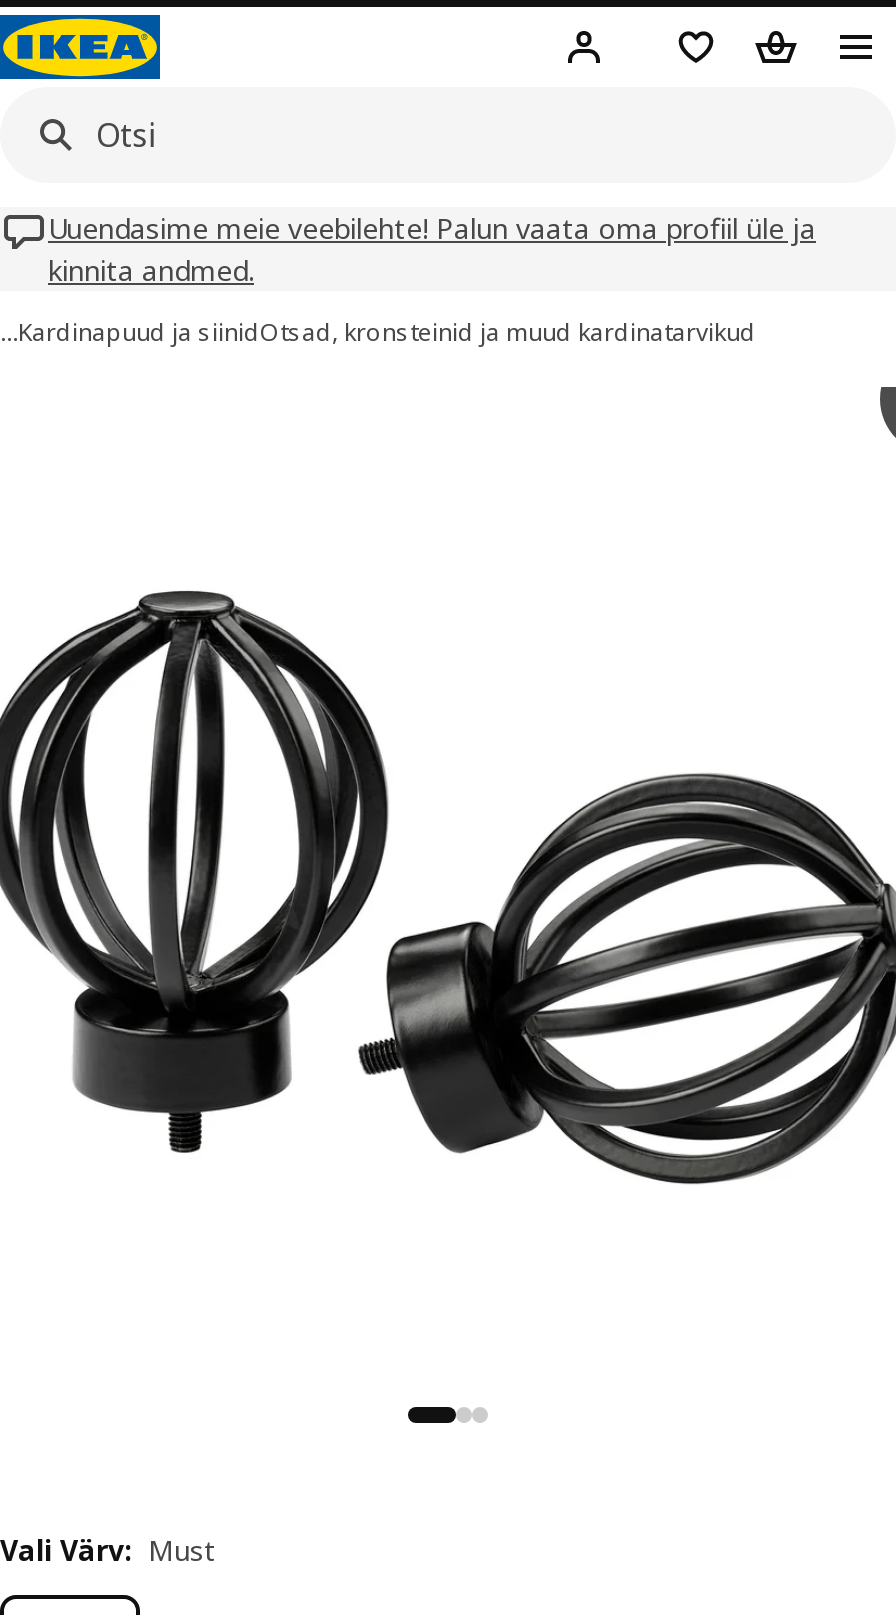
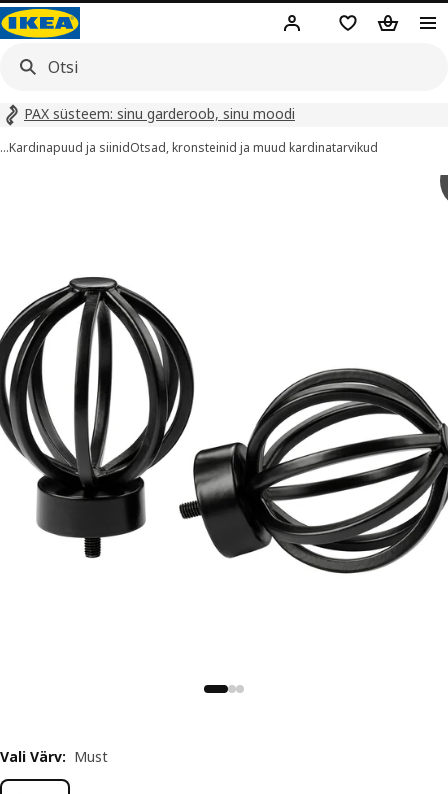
[48,209,816,289] Uuendasime meie veebilehte! Palun vaata oma profiil üle ja | kinnita andmed. -> [24,104,295,123] PAX süsteem: sinu garderoob, sinu moodi

